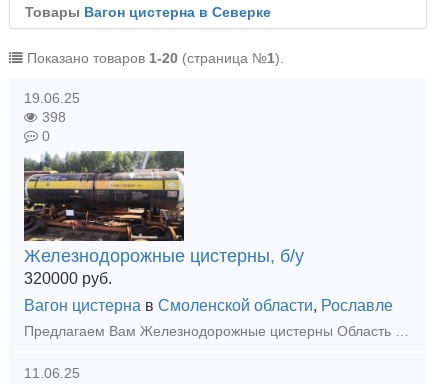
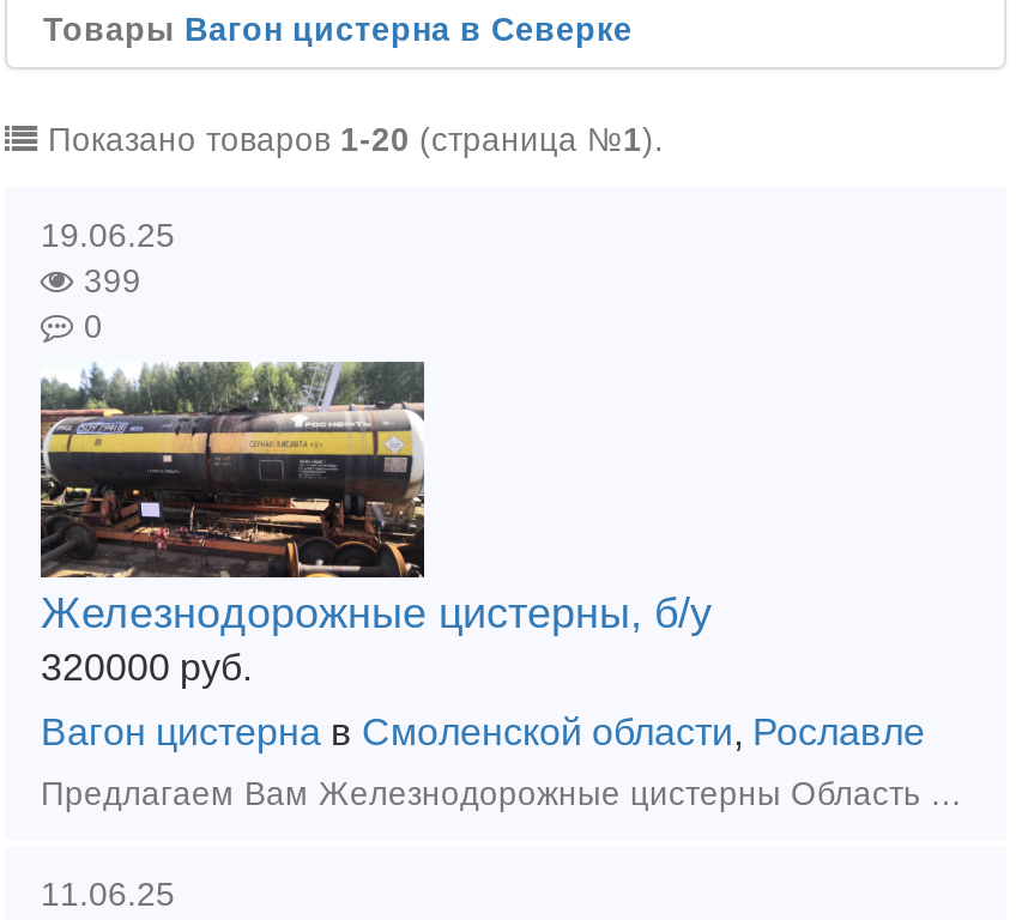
[38,110,66,125] 398 -> [74,264,141,299] 399

